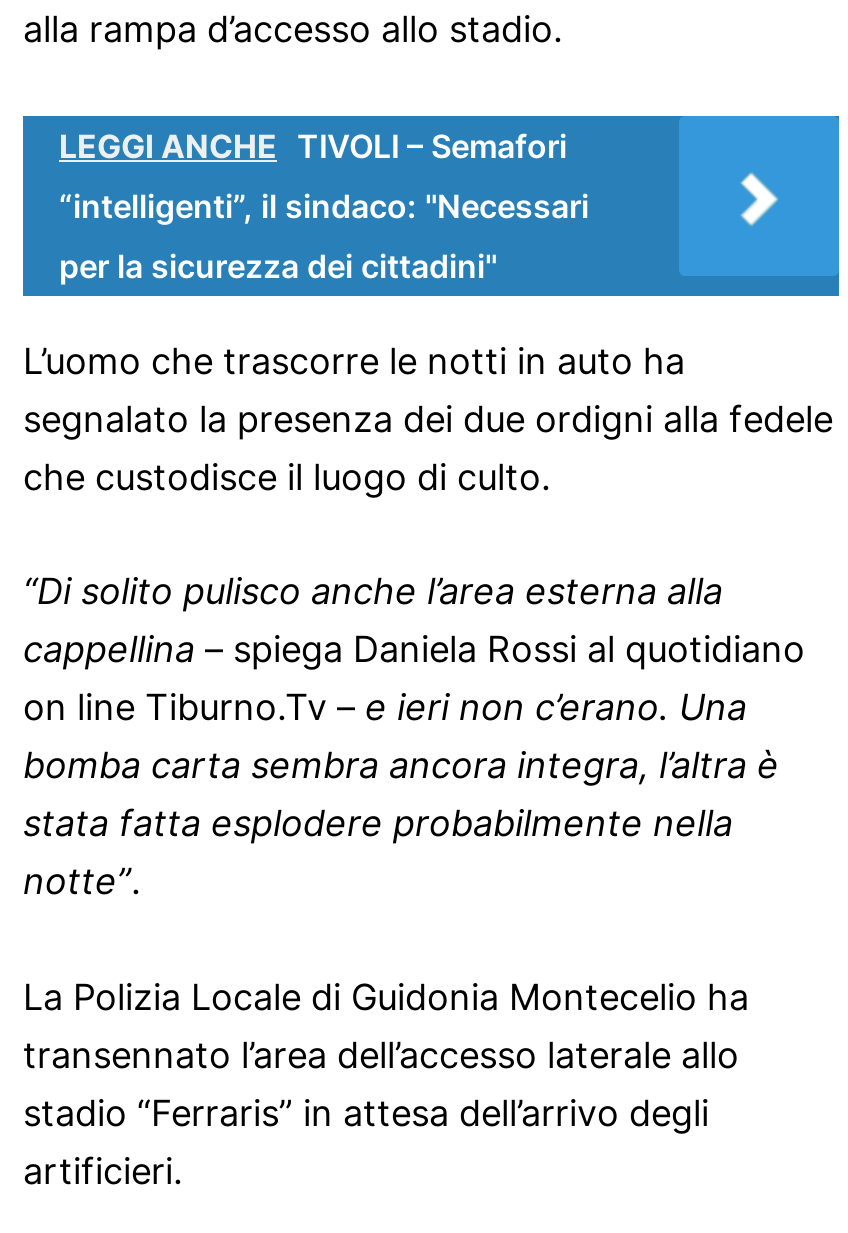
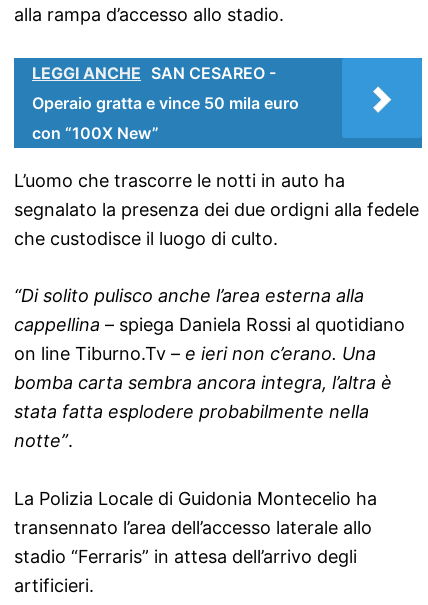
[59,125,567,165] LEGGI ANCHE TIVOLI – Semafori -> [32,63,276,83] LEGGI ANCHE SAN CESAREO -
[59,185,589,225] “intelligenti”, il sindaco: "Necessari -> [32,93,299,113] Operaio gratta e vince 50 mila euro
[59,245,497,285] per la sicurezza dei cittadini" -> [32,123,159,143] con “100X New”

